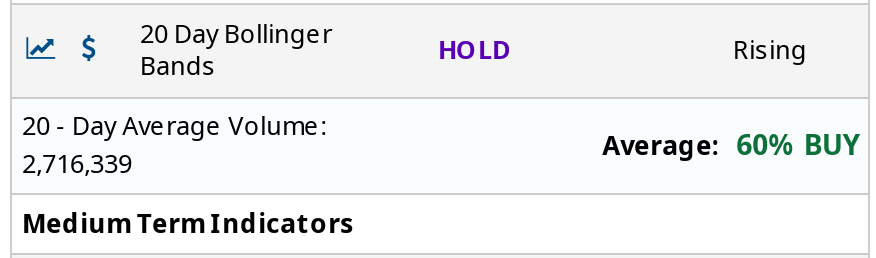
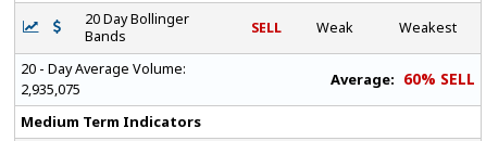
[438,34,807,68] HOLD | Rising -> [251,19,456,37] SELL | Weak | Weakest
[602,126,858,164] Average: 60% BUY -> [331,69,475,89] Average: 60% SELL
[22,148,132,182] 2,716,339 -> [21,81,81,99] 2,935,075

